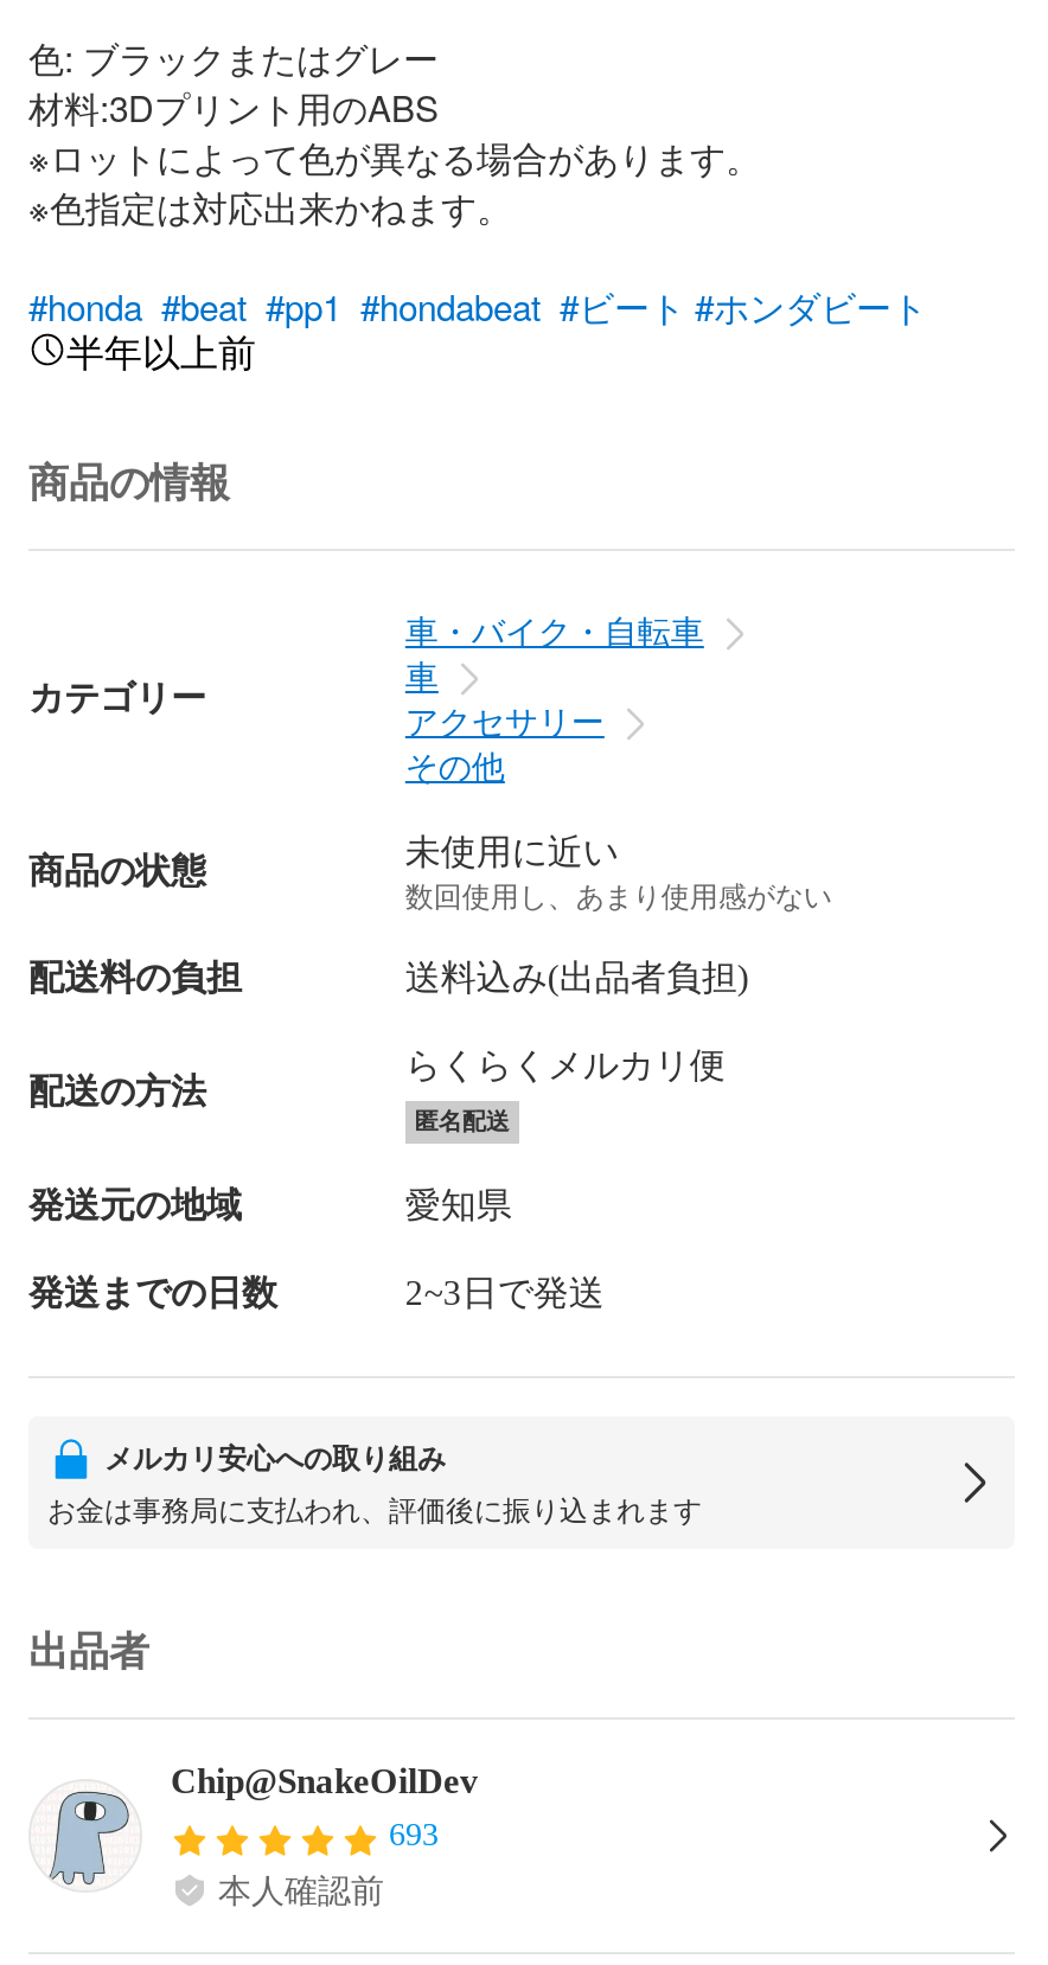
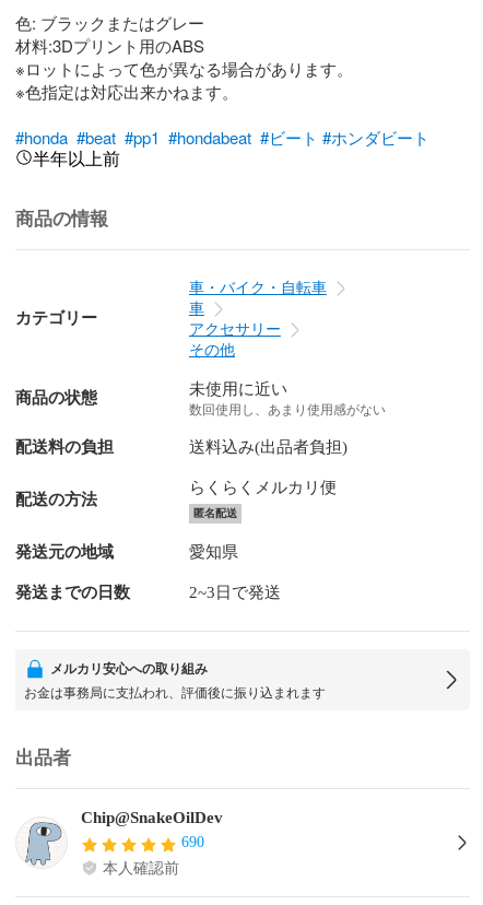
[389,1816,439,1852] 693 -> [181,834,204,850] 690

